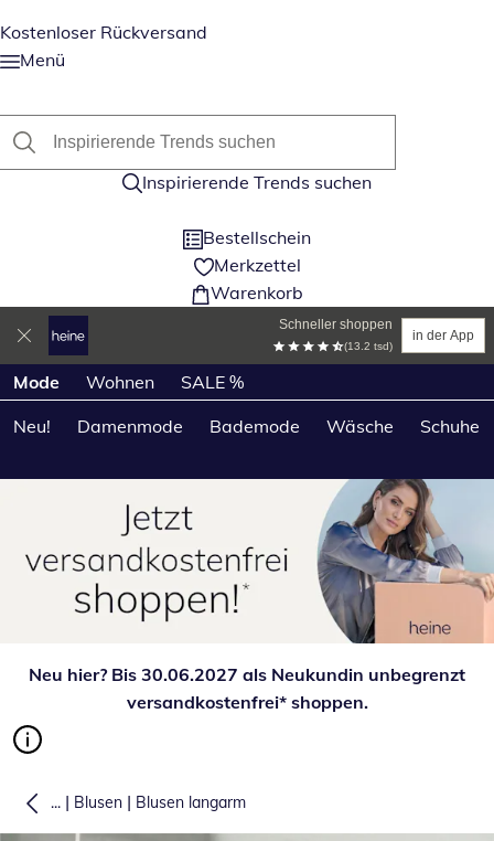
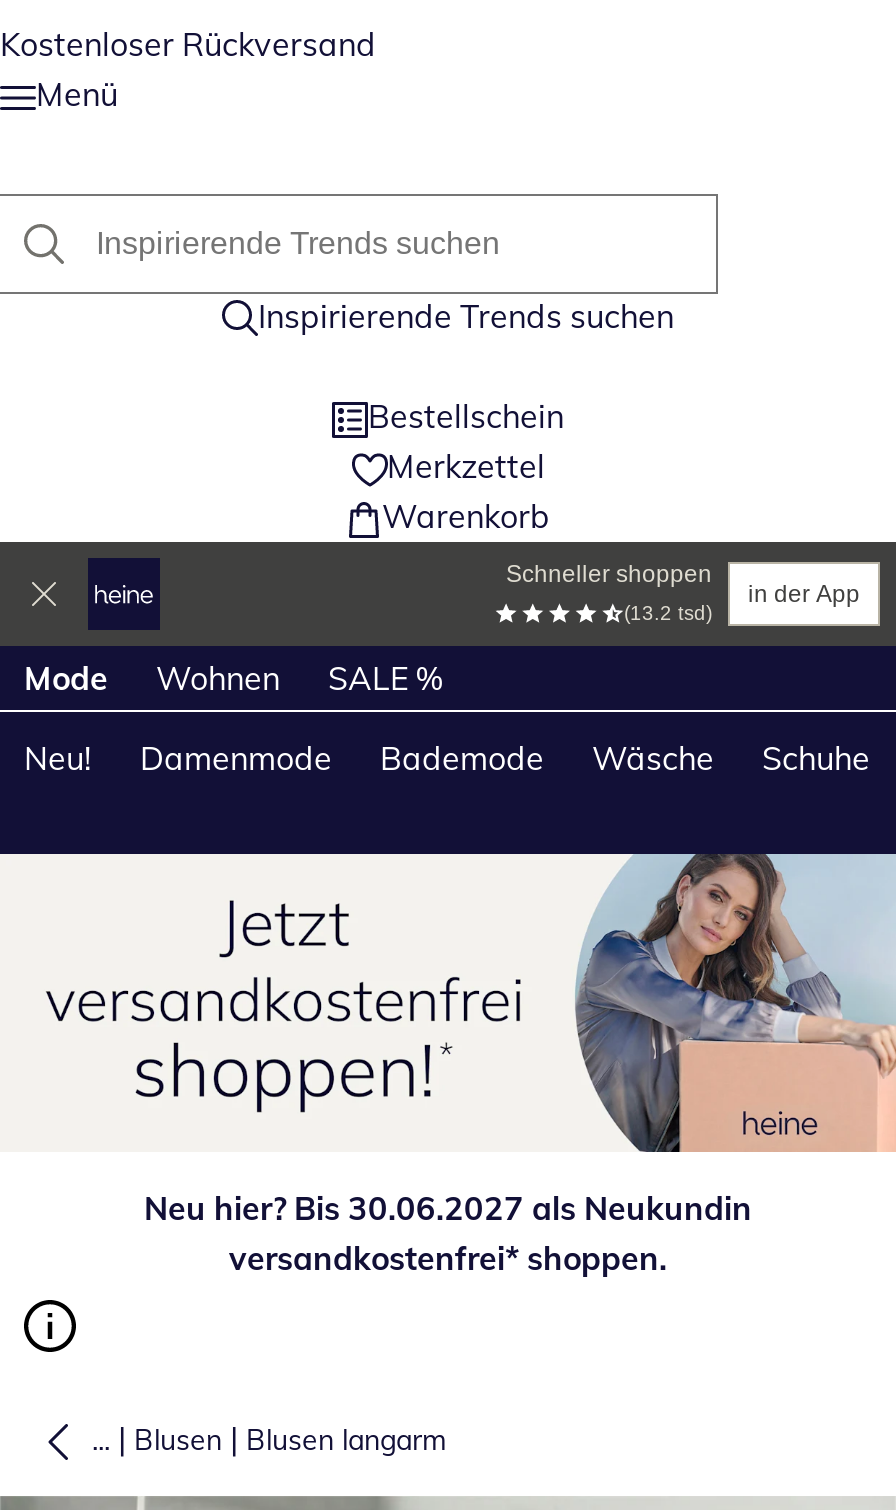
[29,664,465,686] Neu hier? Bis 30.06.2027 als Neukundin unbegrenzt -> [144,1188,752,1228] Neu hier? Bis 30.06.2027 als Neukundin

